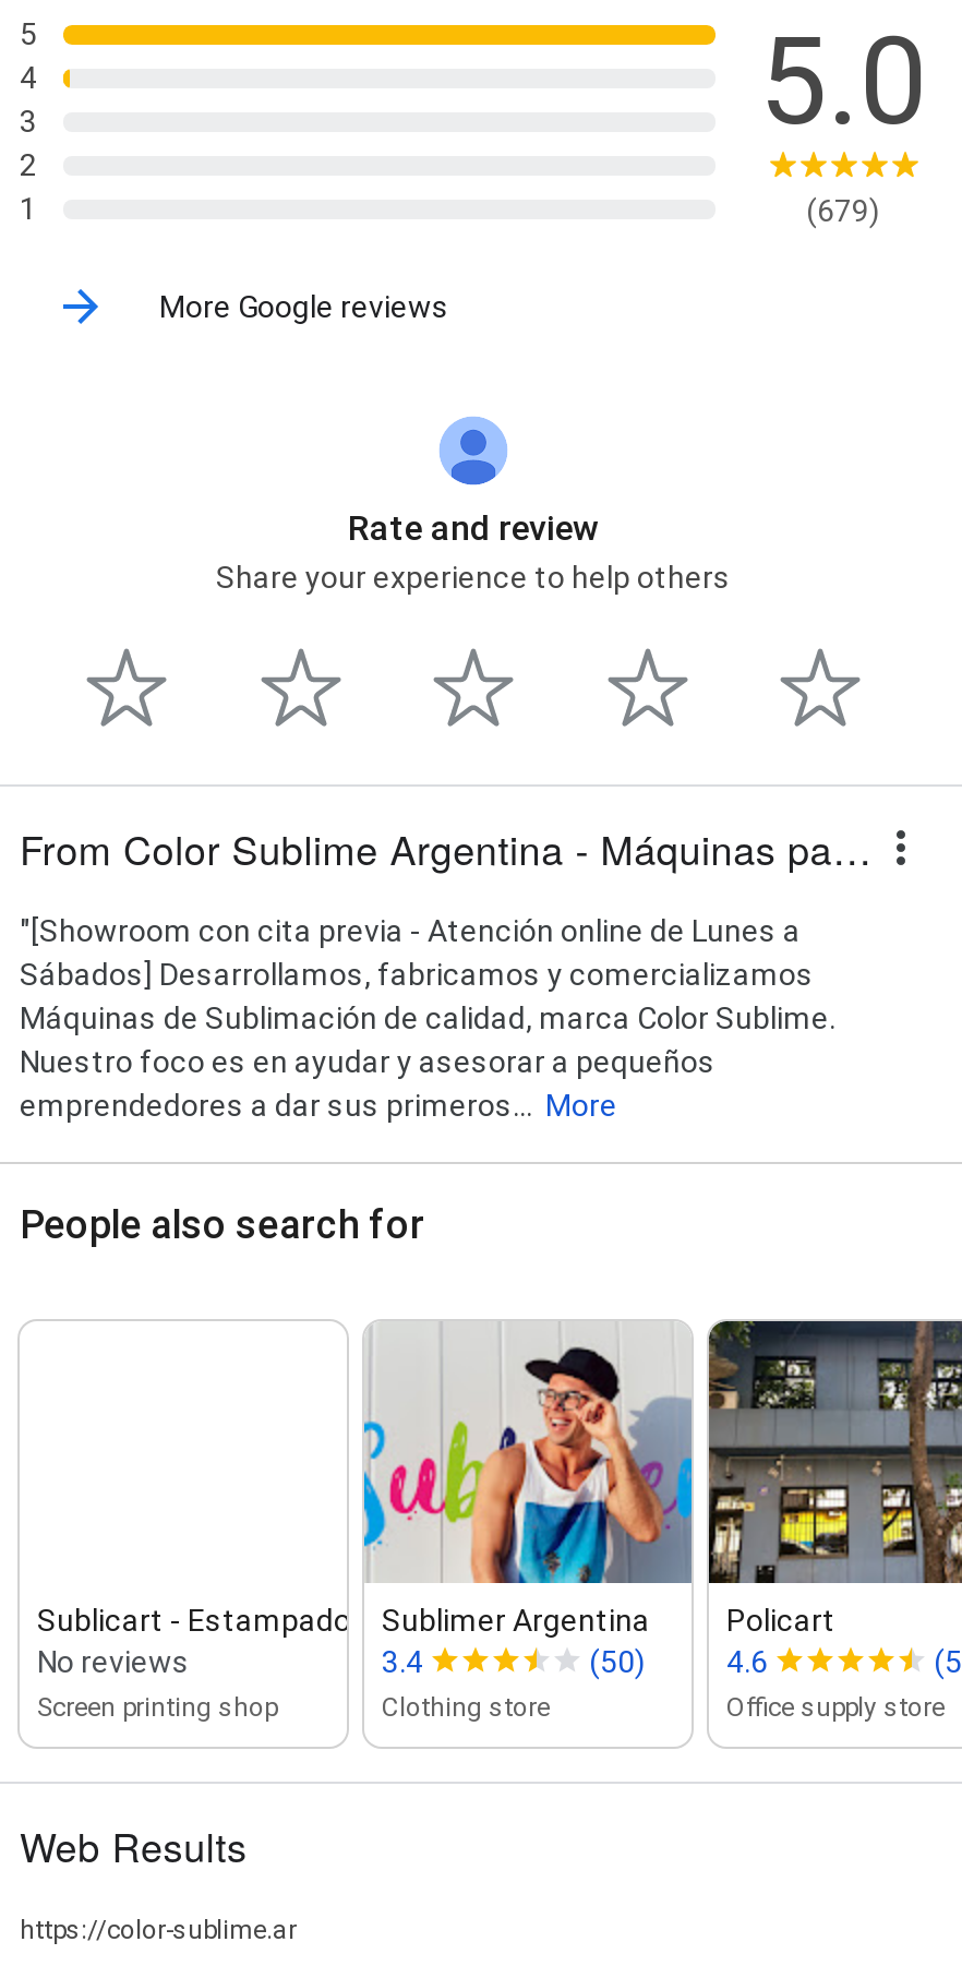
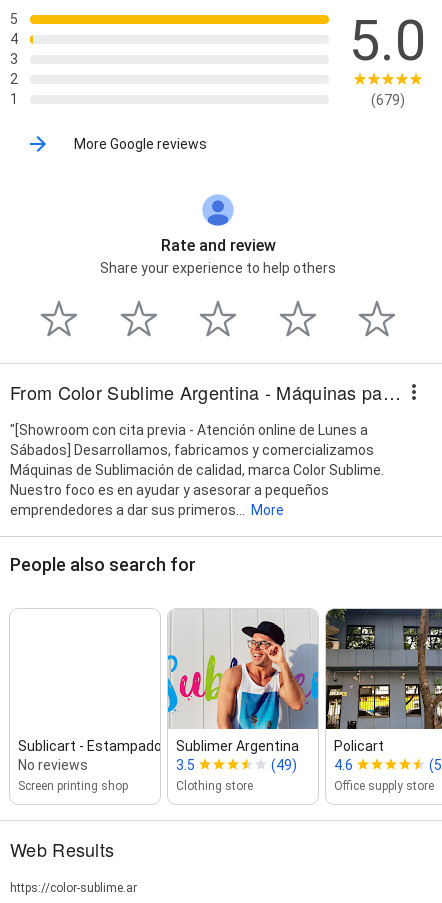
[382,1643,423,1678] 3.4 -> [176,757,195,773] 3.5
[589,1643,646,1678] (50) -> [271,757,297,773] (49)

